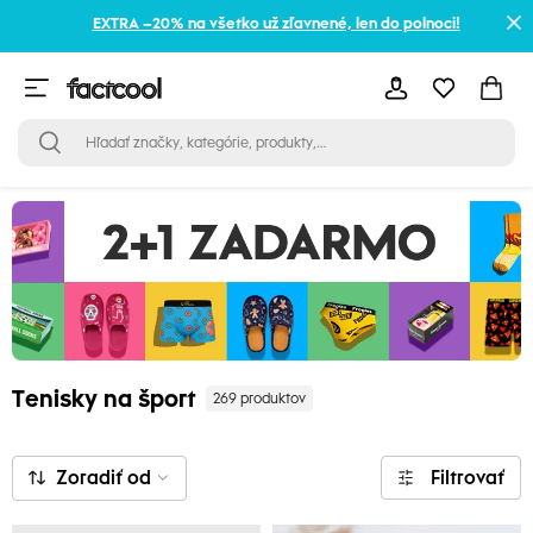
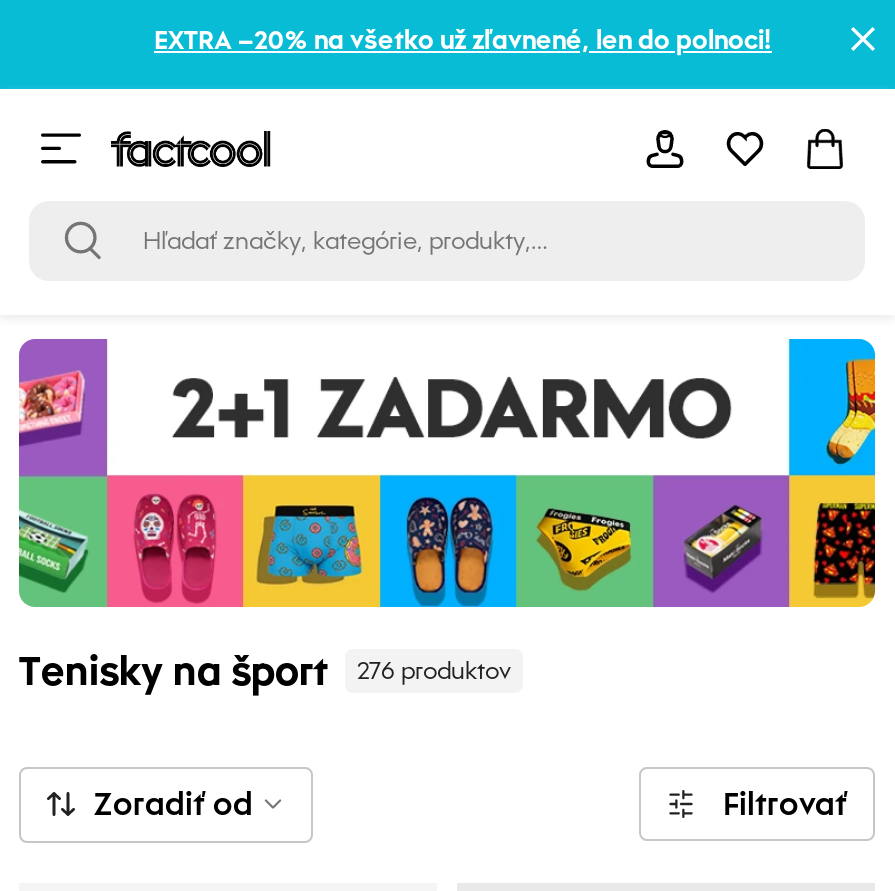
[12,384,306,413] Tenisky na šport 269 produktov -> [19,647,511,695] Tenisky na šport 276 produktov

